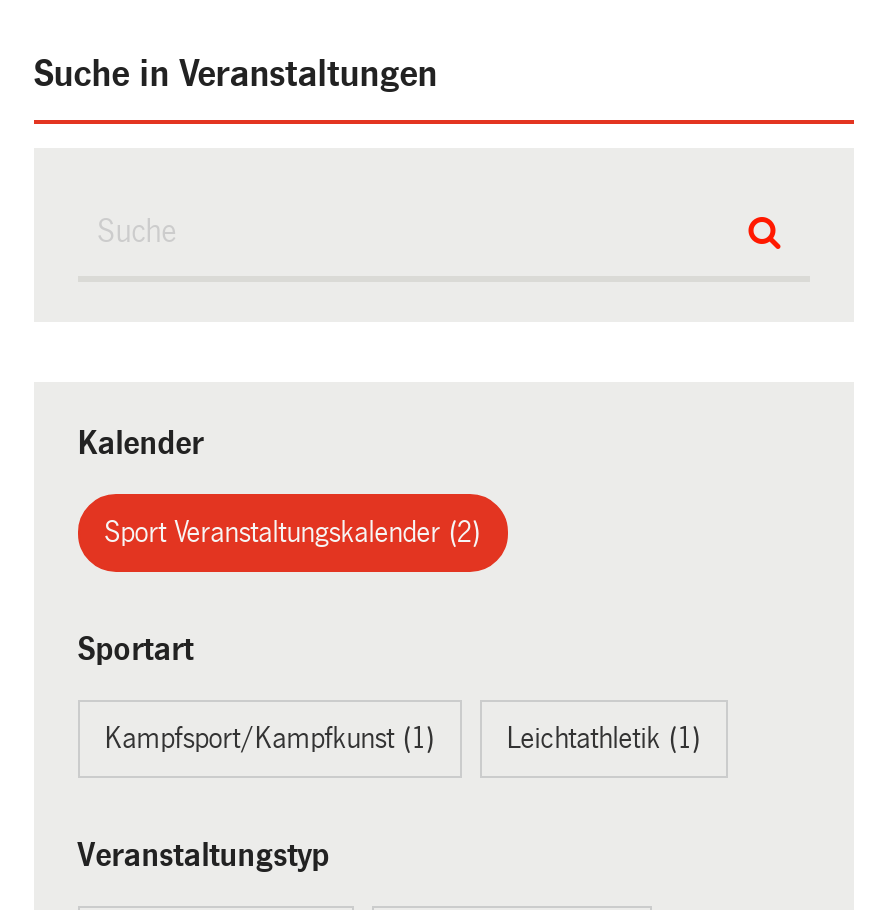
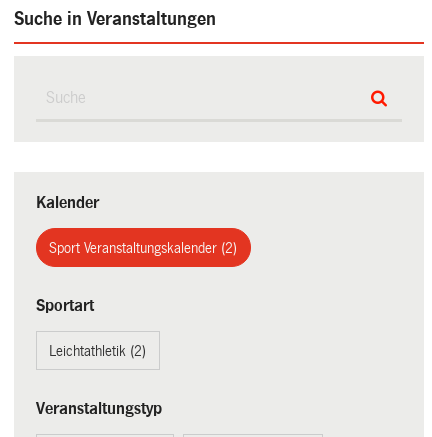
[104,722,700,754] Kampfsport/Kampfkunst (1) | Leichtathletik (1) -> [49,342,146,358] Leichtathletik (2)

